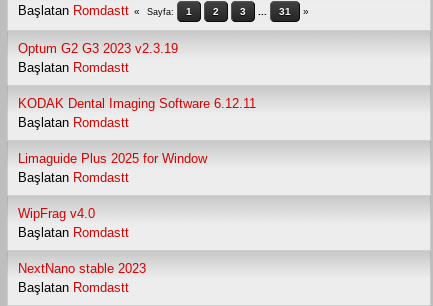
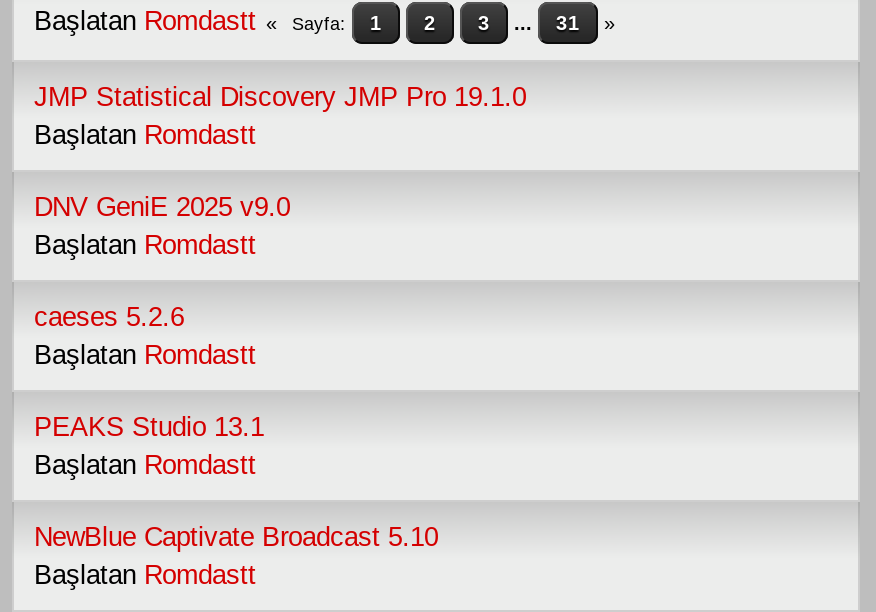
[18,40,178,55] Optum G2 G3 2023 v2.3.19 -> [34,81,526,111] JMP Statistical Discovery JMP Pro 19.1.0
[18,95,256,110] KODAK Dental Imaging Software 6.12.11 -> [34,191,290,221] DNV GeniE 2025 v9.0
[18,150,207,165] Limaguide Plus 2025 for Window -> [34,301,184,331] caeses 5.2.6
[18,205,95,220] WipFrag v4.0 -> [34,411,264,441] PEAKS Studio 13.1
[18,260,146,275] NextNano stable 2023 -> [34,521,438,551] NewBlue Captivate Broadcast 5.10

